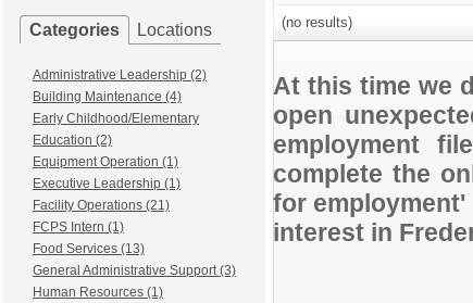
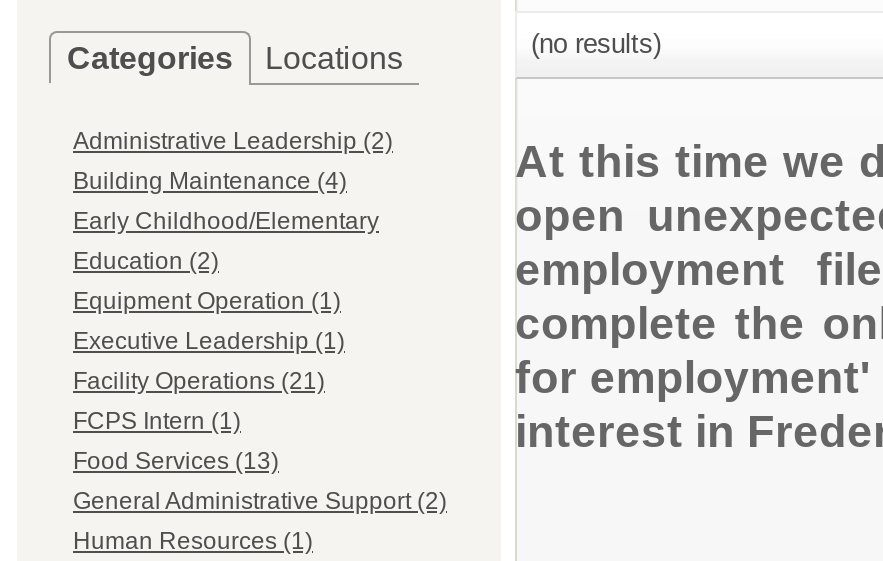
[33,263,236,278] General Administrative Support (3) -> [73,487,447,515] General Administrative Support (2)

